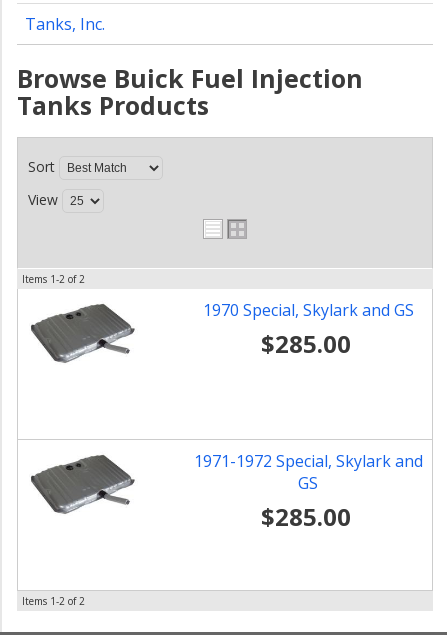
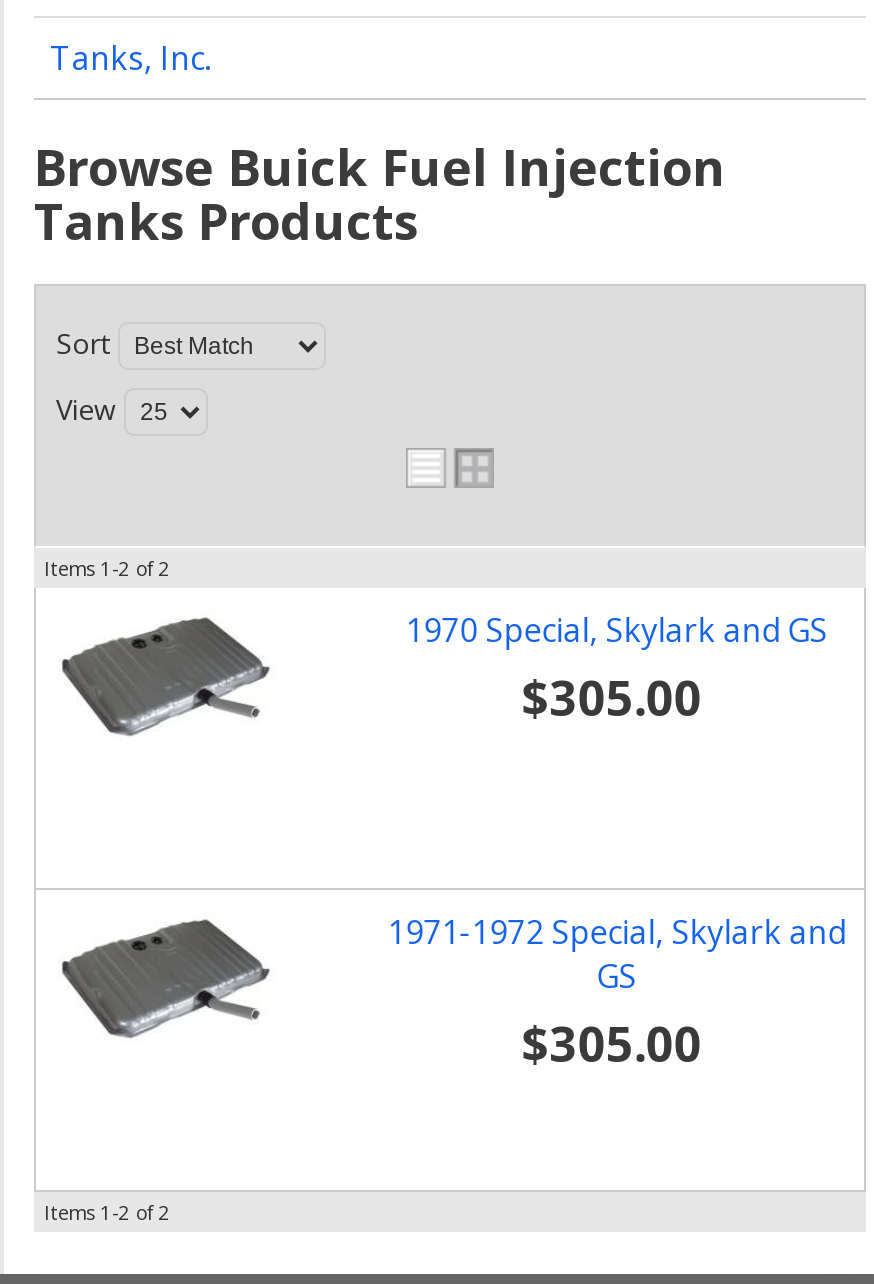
[261,327,351,360] $285.00 -> [522,665,702,731] $305.00
[261,500,351,533] $285.00 -> [522,1011,702,1077] $305.00

